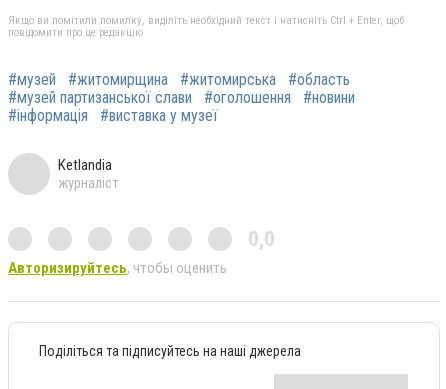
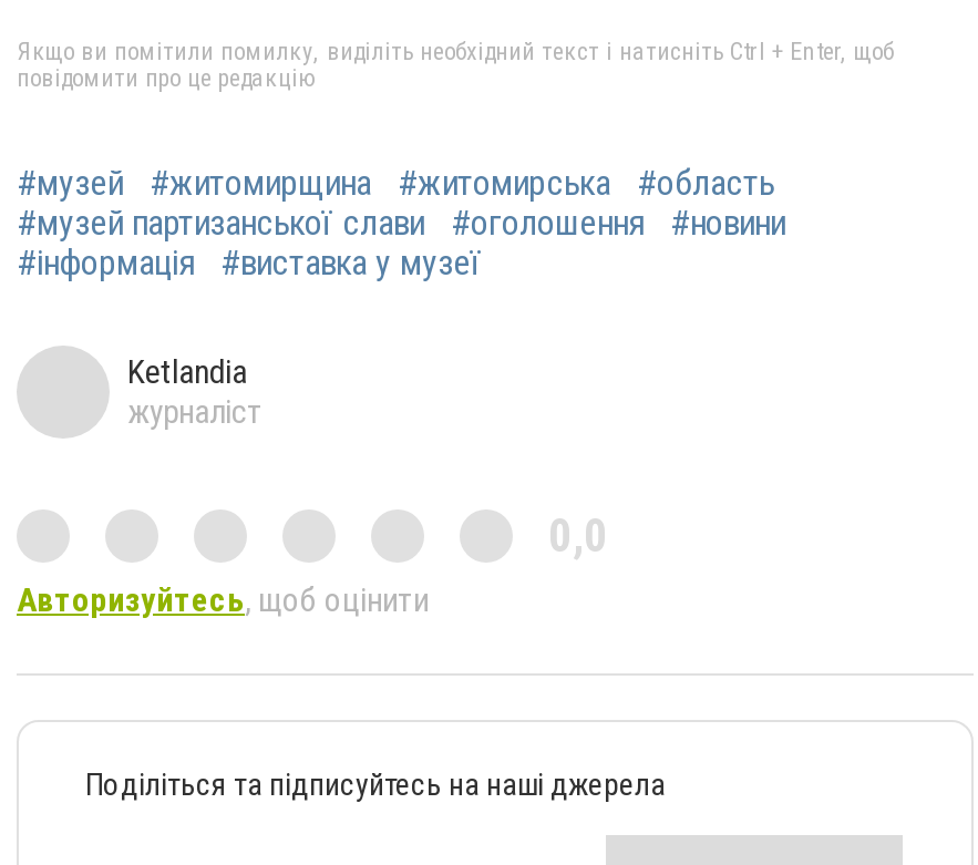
[8,259,227,277] Авторизируйтесь, чтобы оценить -> [17,580,429,620] Авторизуйтесь, щоб оцінити

